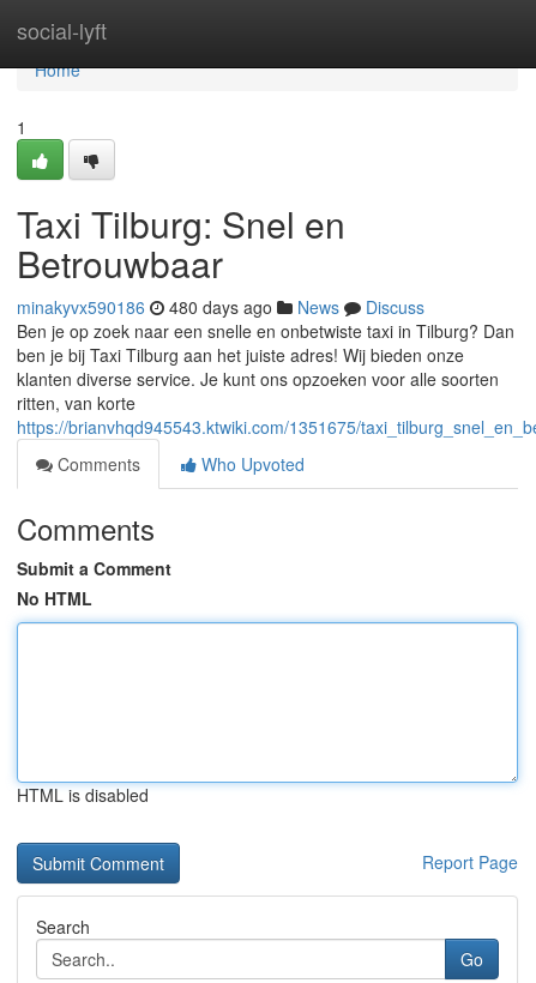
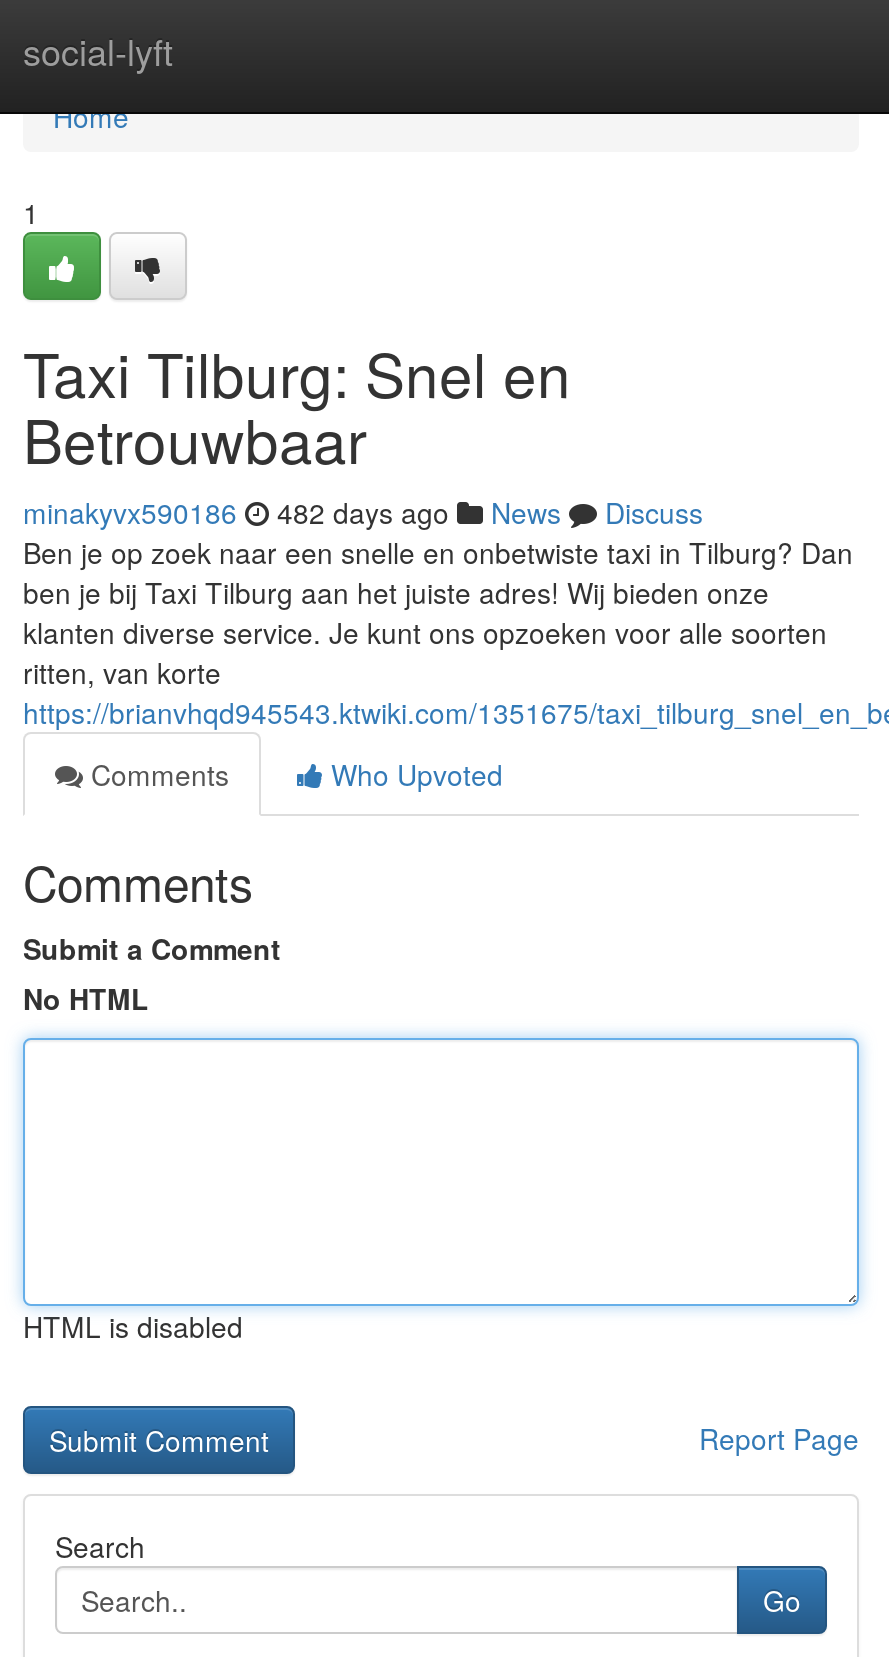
[17,295,424,319] minakyvx590186 480 days ago News Discuss -> [23,492,703,532] minakyvx590186 482 days ago News Discuss

